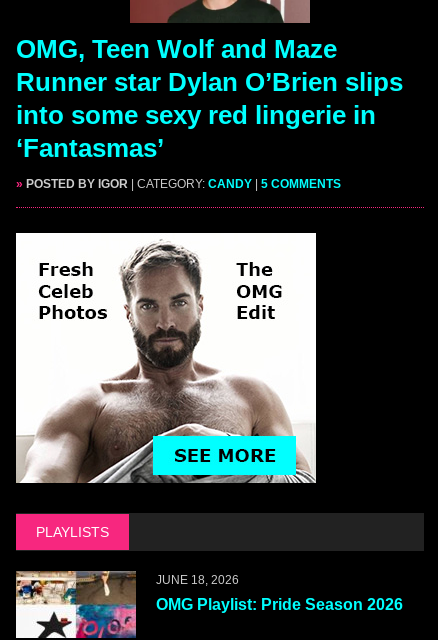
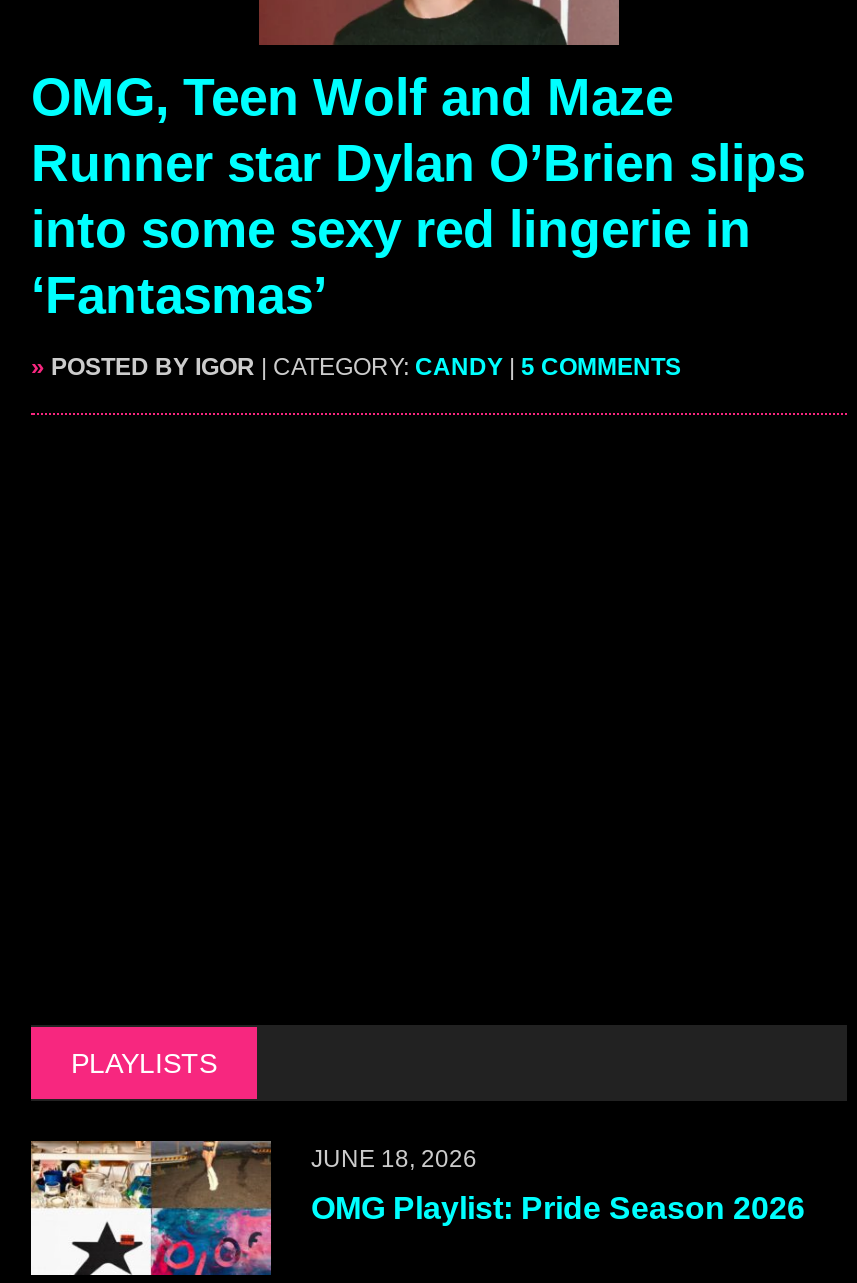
[15,232,317,484] [image] -> none

